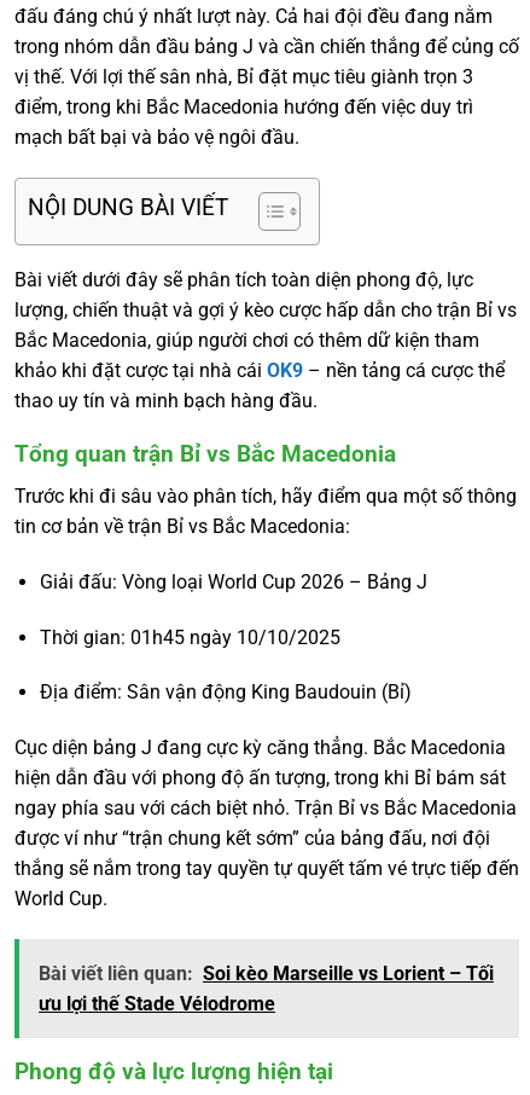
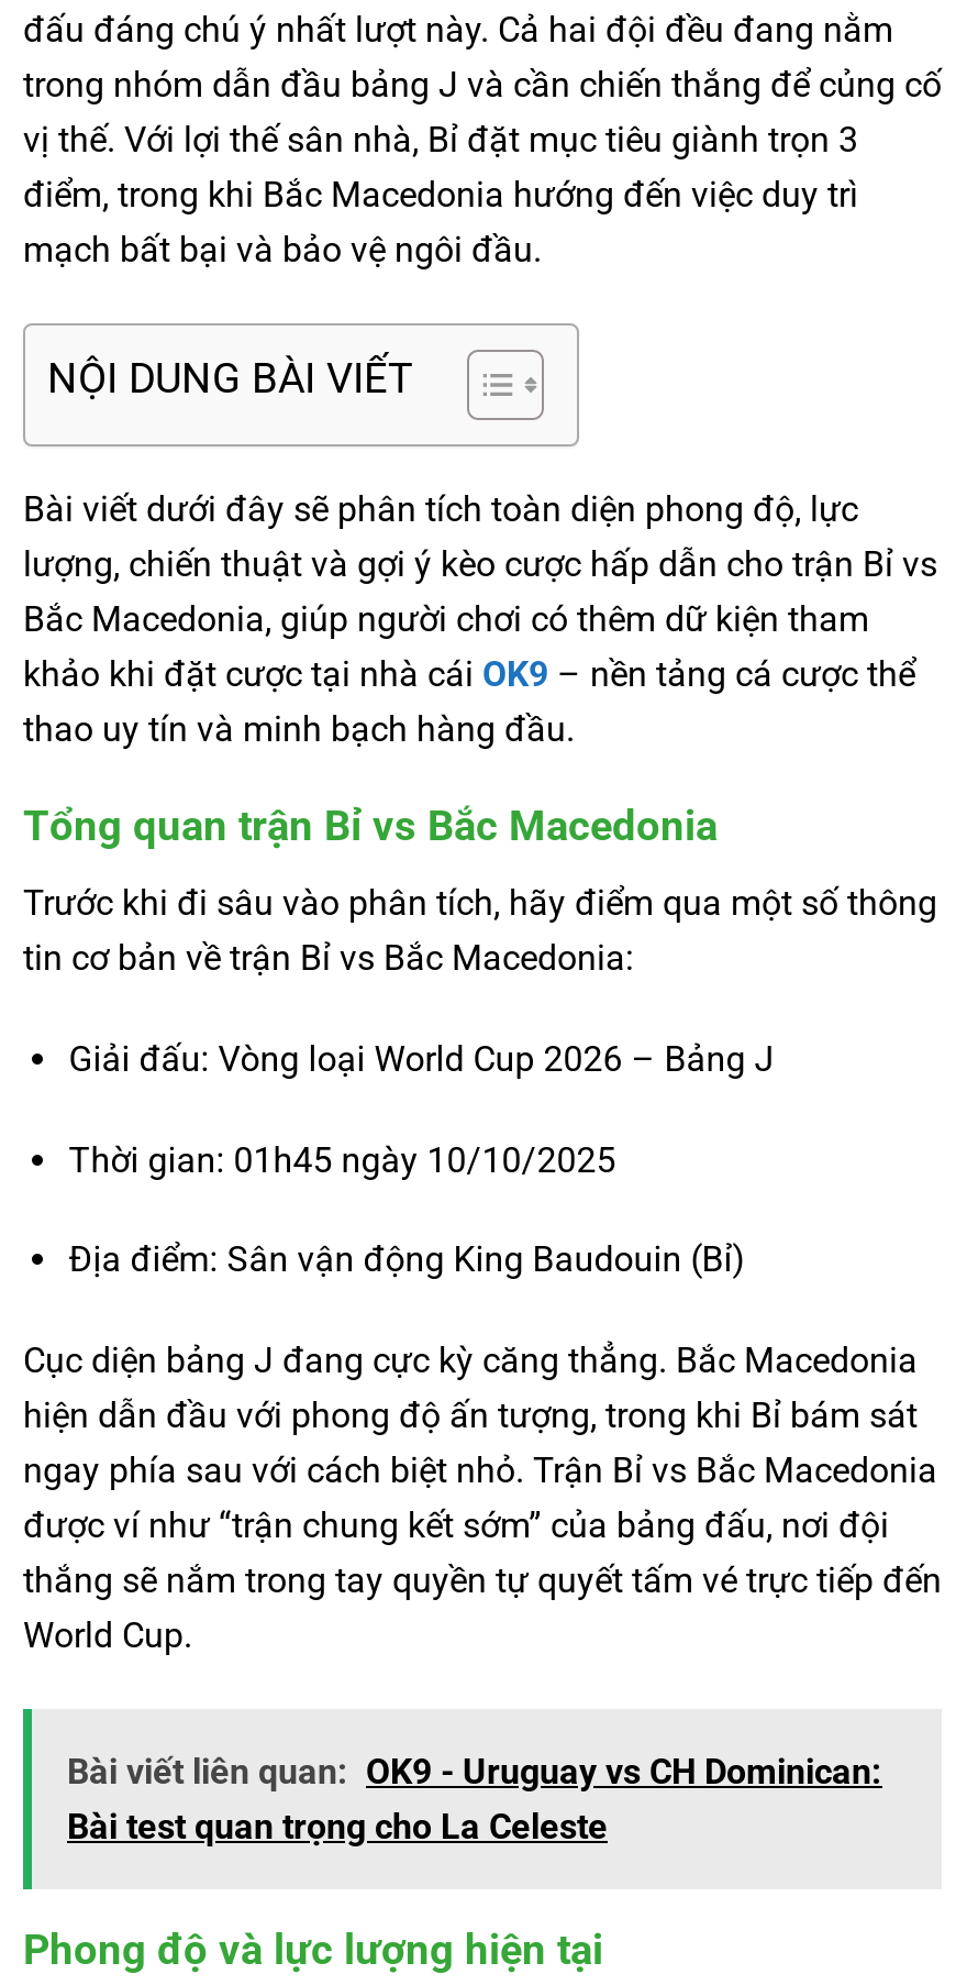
[39,962,494,1015] Bài viết liên quan: Soi kèo Marseille vs Lorient – Tối | ưu lợi thế Stade Vélodrome -> [67,1751,882,1848] Bài viết liên quan: OK9 - Uruguay vs CH Dominican: | Bài test quan trọng cho La Celeste

